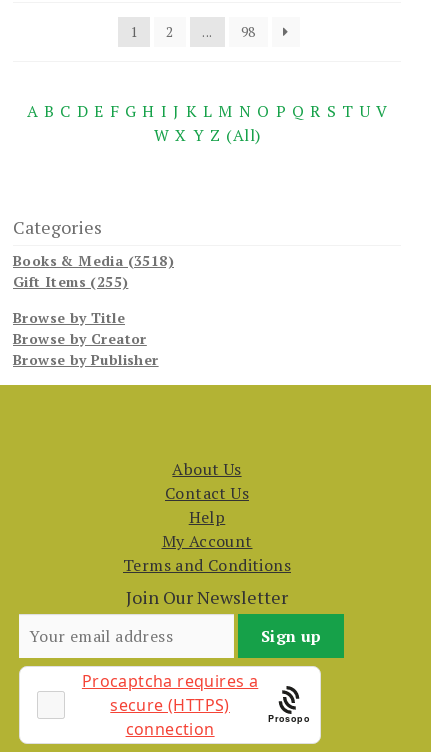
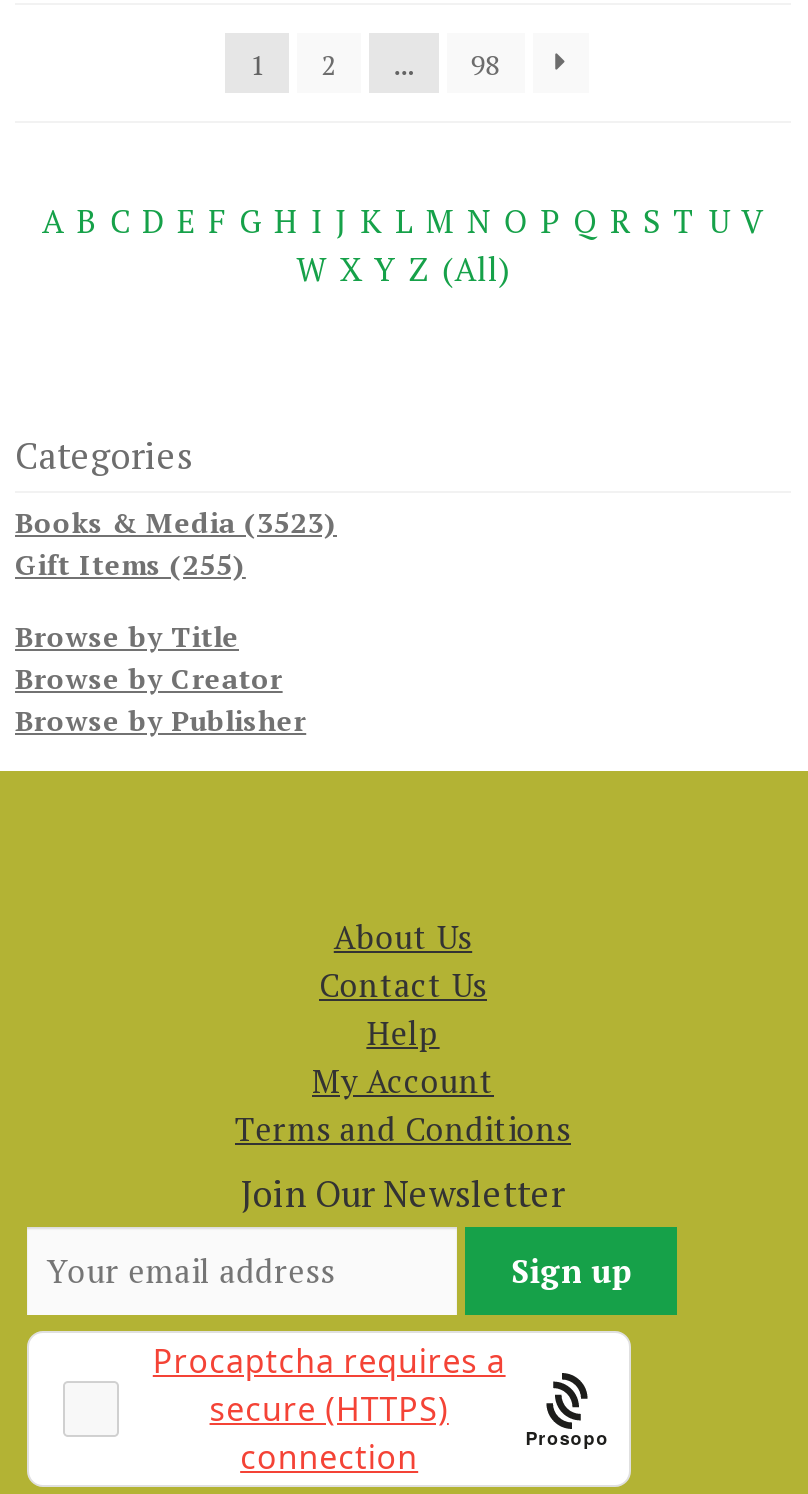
[13,251,174,270] Books & Media (3518) -> [15,503,337,541] Books & Media (3523)

